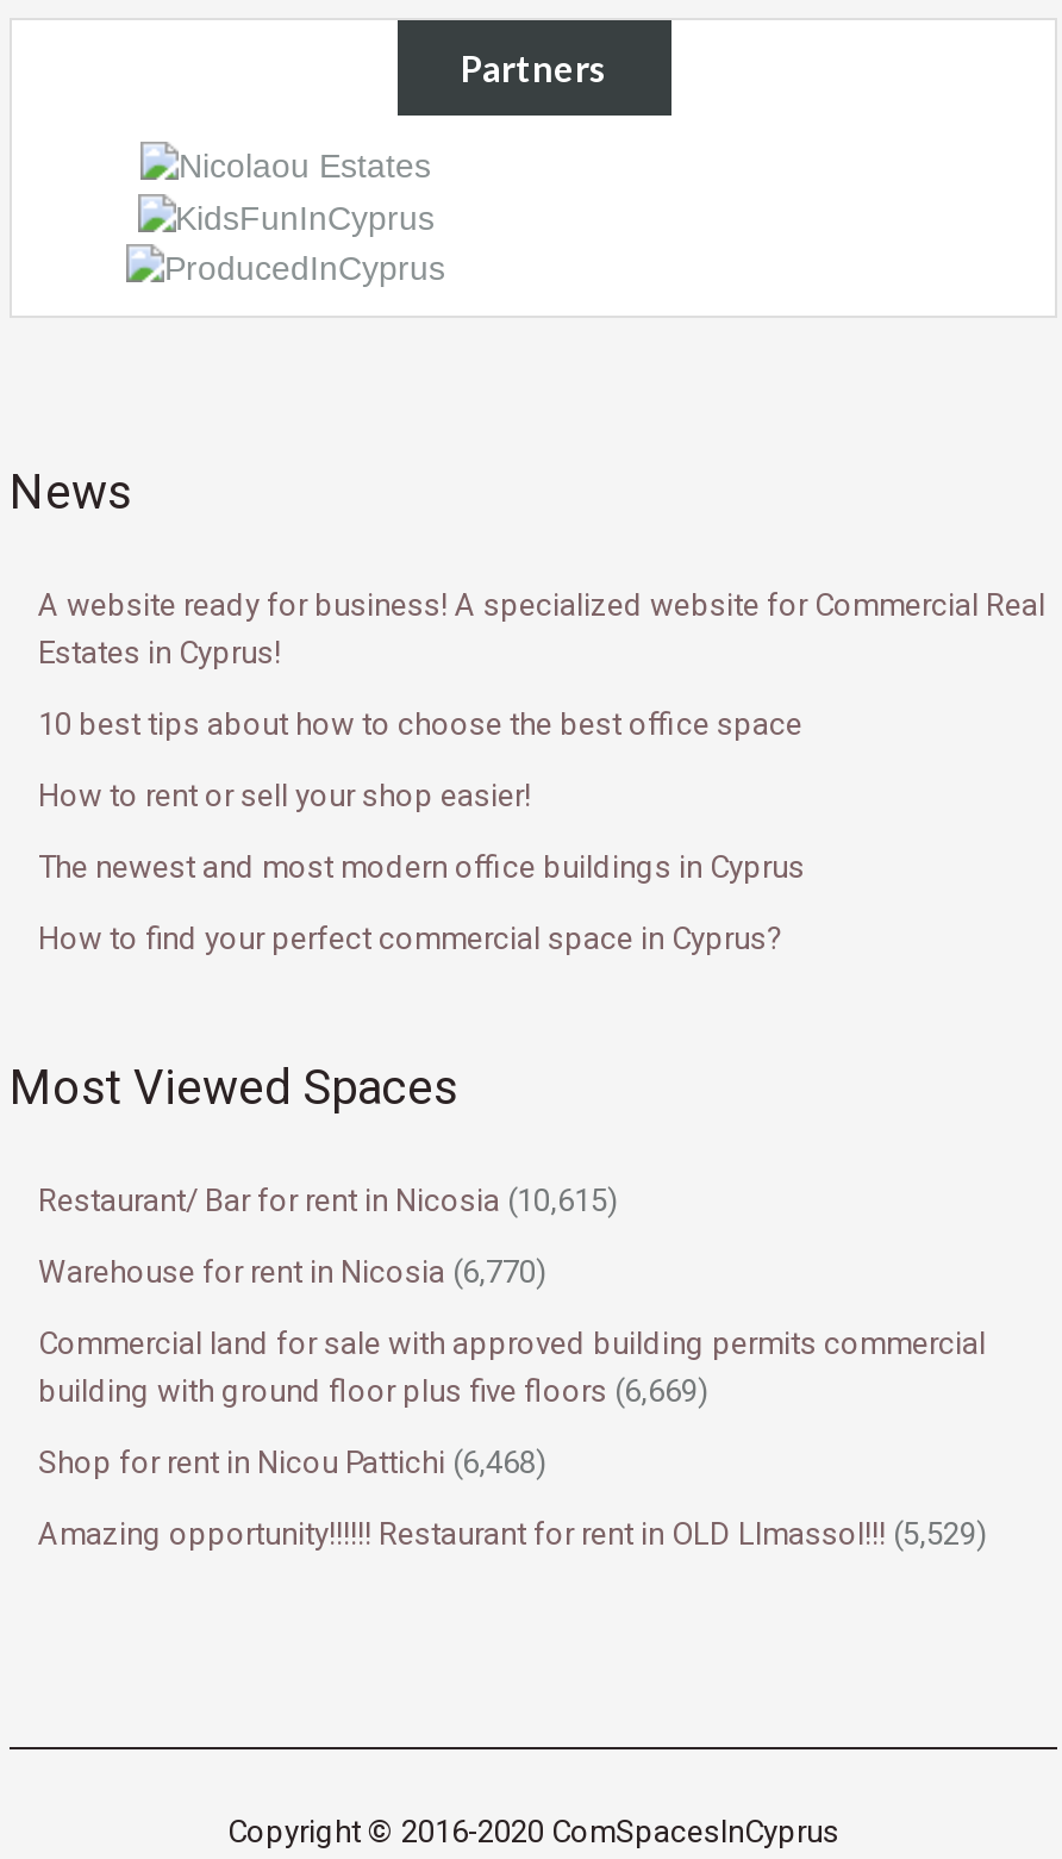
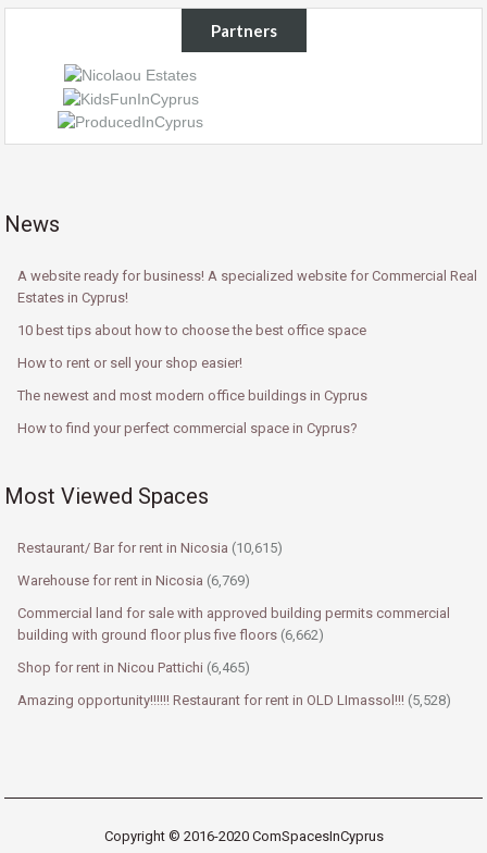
[38,1254,548,1290] Warehouse for rent in Nicosia (6,770) -> [17,572,250,589] Warehouse for rent in Nicosia (6,769)
[38,1373,710,1409] building with ground floor plus five floors (6,669) -> [17,627,324,643] building with ground floor plus five floors (6,662)
[38,1444,548,1480] Shop for rent in Nicou Pattichi (6,468) -> [17,659,250,676] Shop for rent in Nicou Pattichi (6,465)
[38,1516,988,1552] Amazing opportunity!!!!!! Restaurant for rent in OLD LImassol!!! (5,529) -> [17,692,451,708] Amazing opportunity!!!!!! Restaurant for rent in OLD LImassol!!! (5,528)

